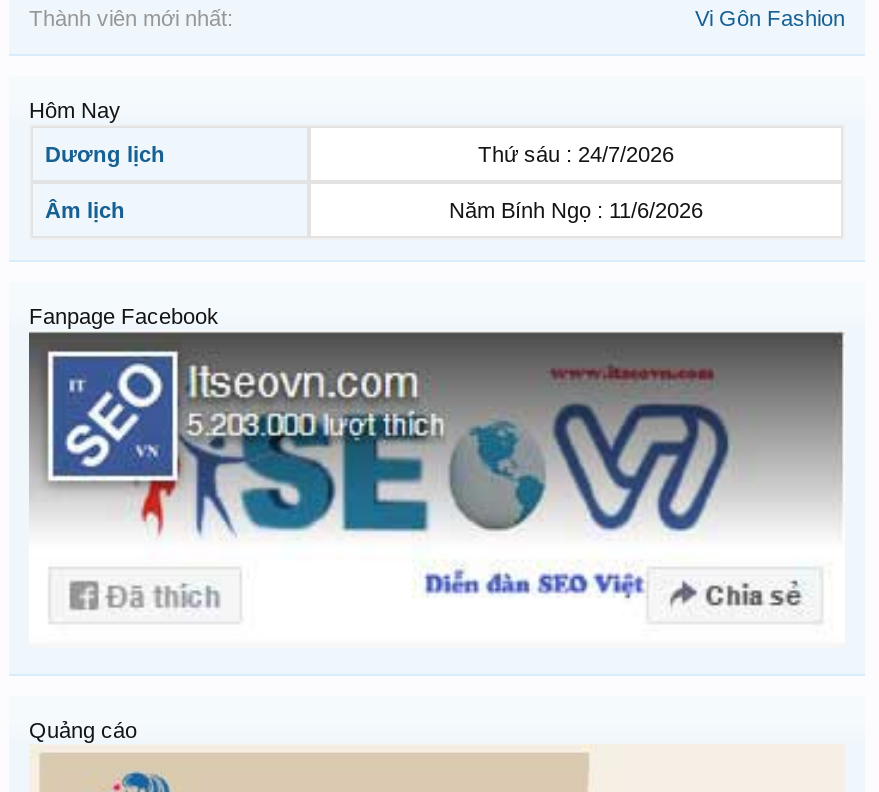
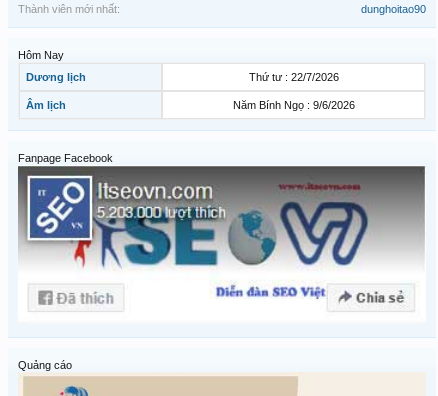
[695,6,845,30] Vi Gôn Fashion -> [361,3,426,15] dunghoitao90
[478,142,674,166] Thứ sáu : 24/7/2026 -> [248,71,338,83] Thứ tư : 22/7/2026
[449,198,703,222] Năm Bính Ngọ : 11/6/2026 -> [232,99,354,111] Năm Bính Ngọ : 9/6/2026

